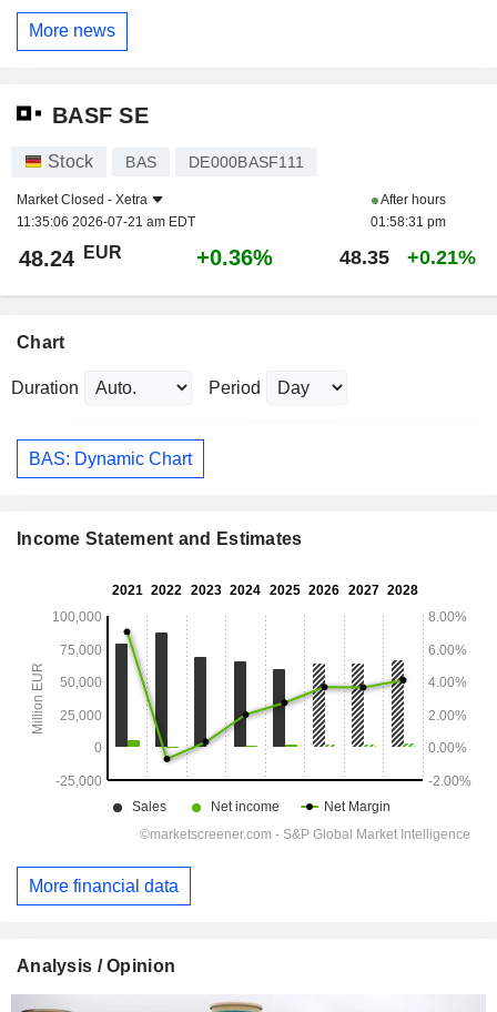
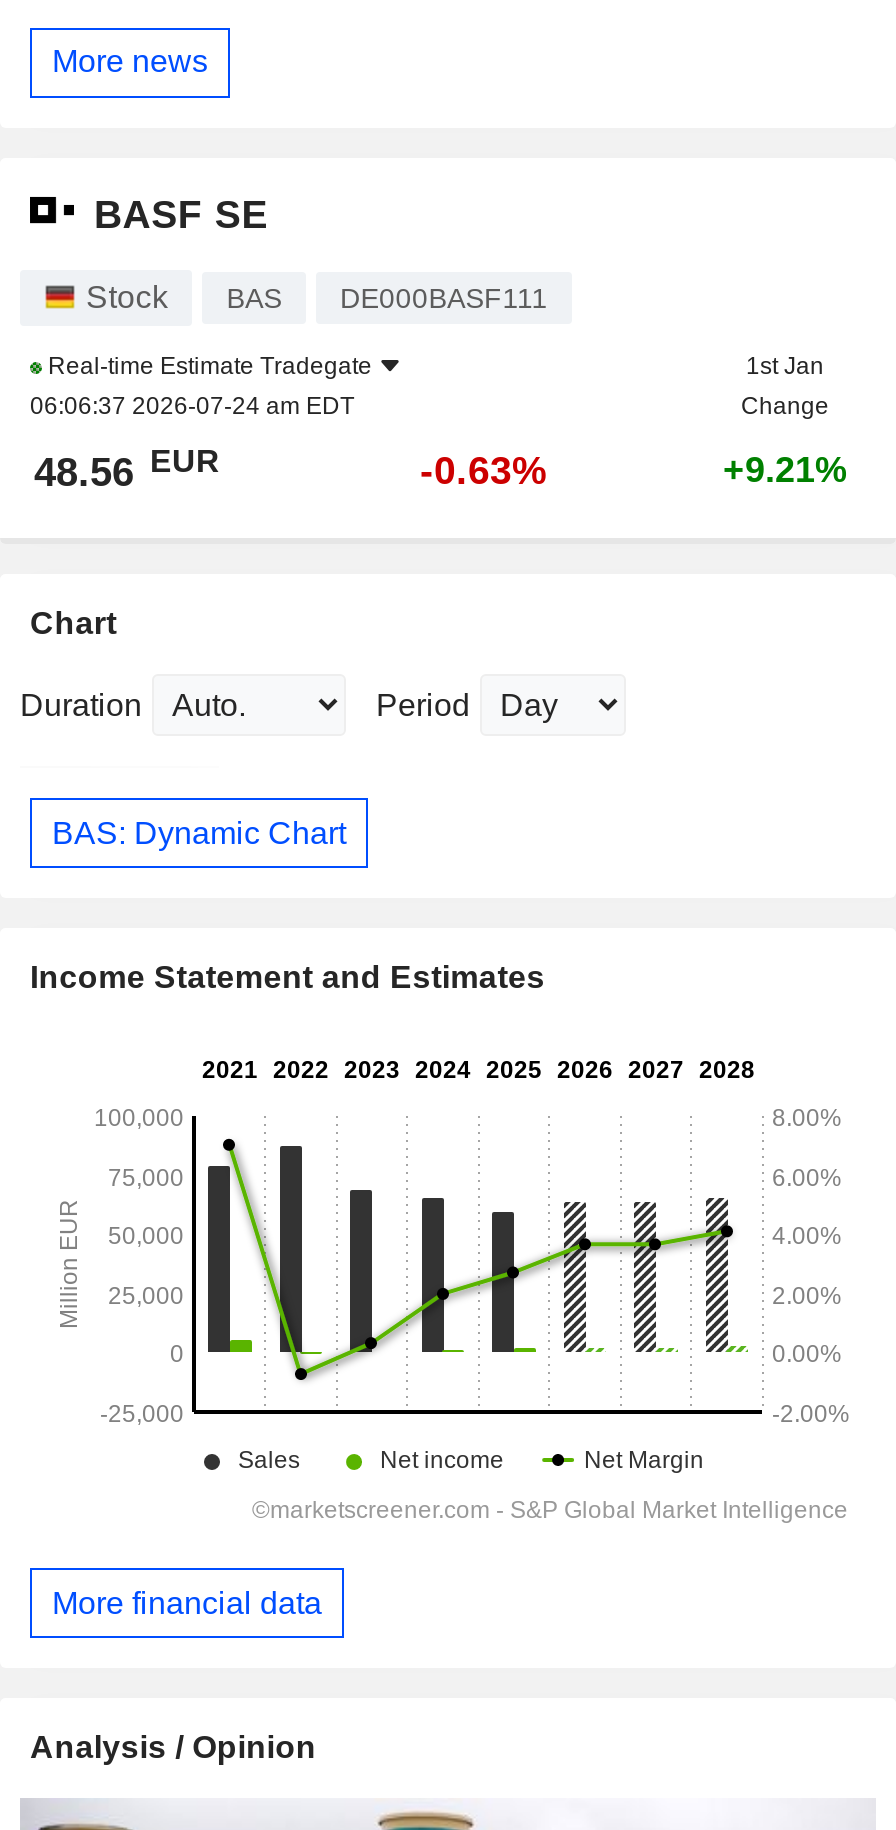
[17,192,195,230] Market Closed - Xetra | 11:35:06 2026-07-21 am EDT -> [30,352,372,420] Real-time Estimate Tradegate | 06:06:37 2026-07-24 am EDT
[371,192,446,230] After hours | 01:58:31 pm -> [741,352,829,420] 1st Jan | Change
[19,243,476,271] 48.24 EUR | +0.36% | 48.35 | +0.21% -> [34,443,847,494] 48.56 EUR | -0.63% | +9.21%

